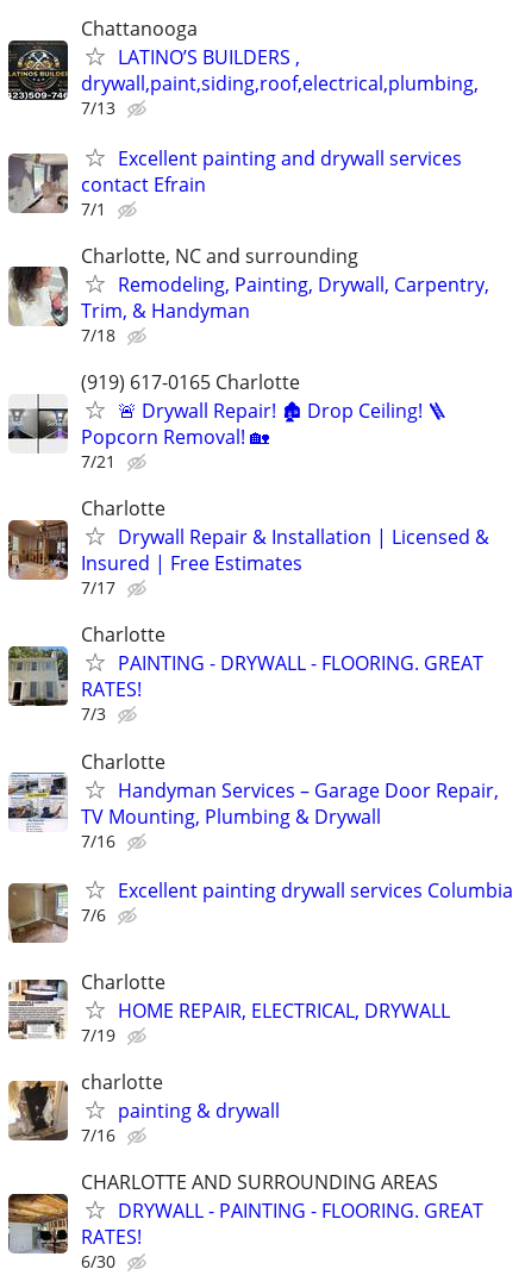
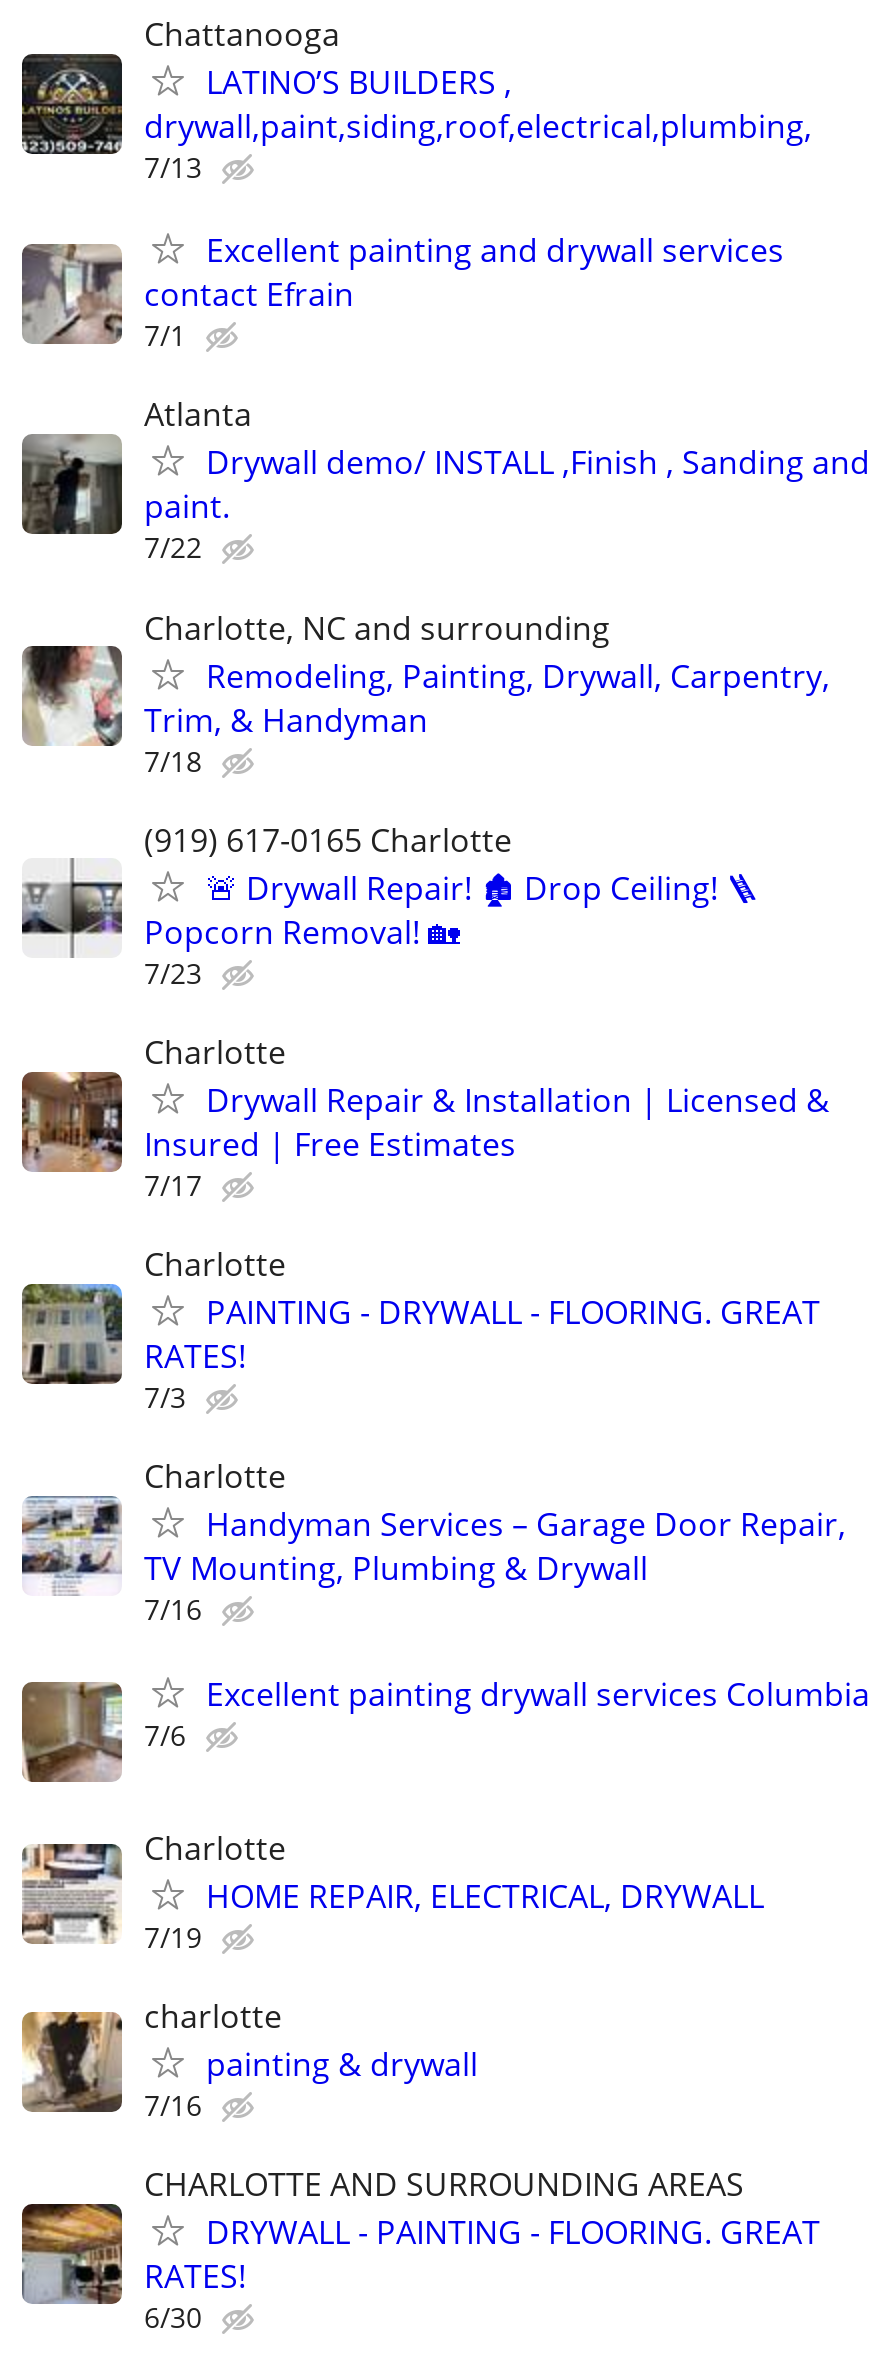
none -> [22,393,870,567] [image] | Atlanta | Drywall demo/ INSTALL ,Finish , Sanding and | paint. | 7/22
[81,450,115,473] 7/21 -> [144,953,202,991] 7/23

